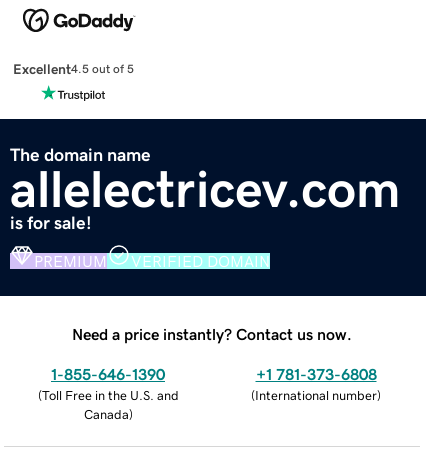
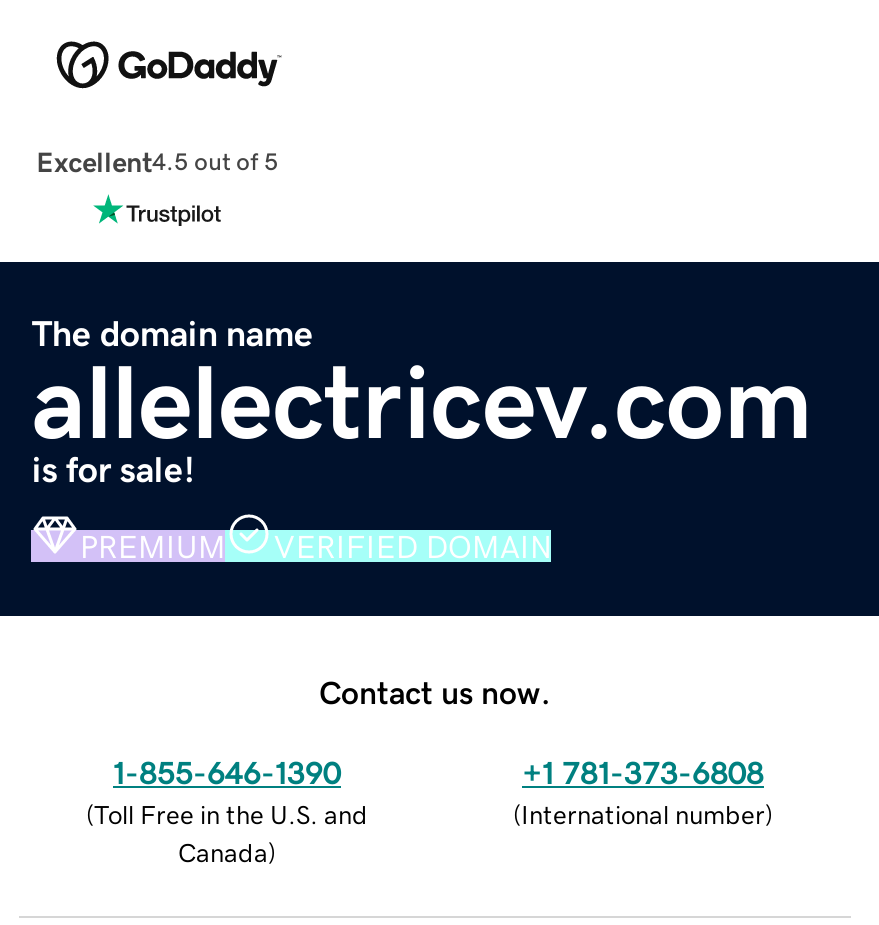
[72,326,352,342] Need a price instantly? Contact us now. -> [319,675,551,707] Contact us now.

